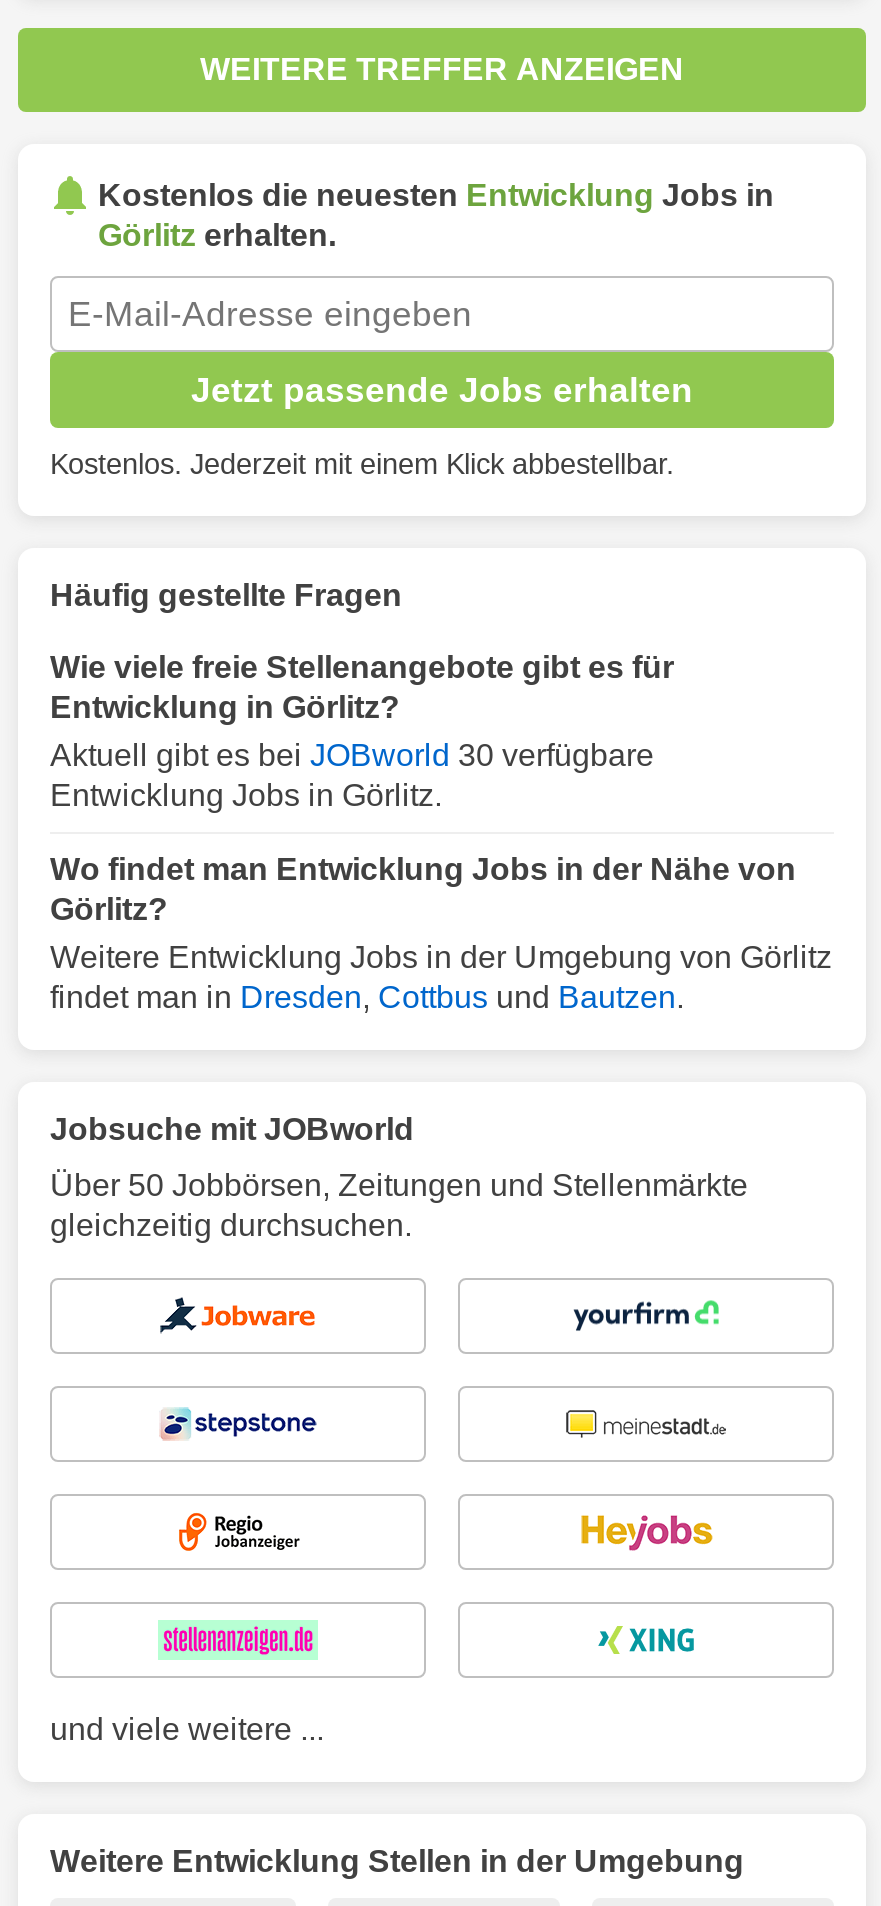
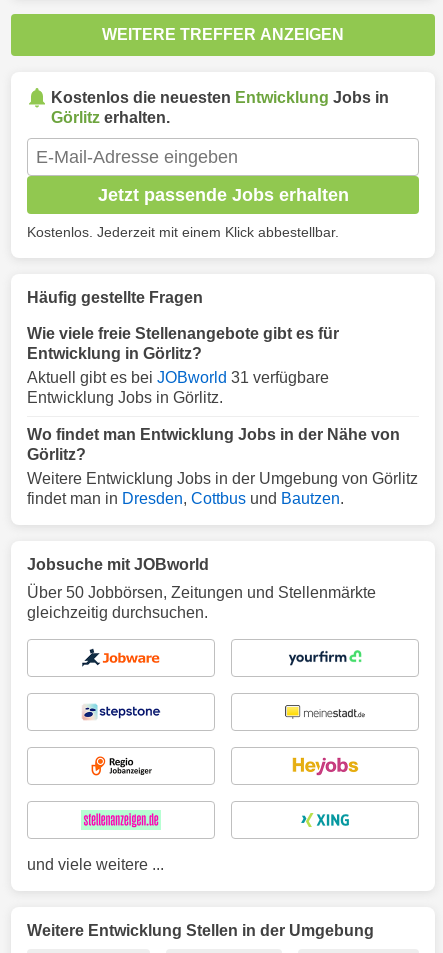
[50,738,654,772] Aktuell gibt es bei JOBworld 30 verfügbare -> [27,369,329,386] Aktuell gibt es bei JOBworld 31 verfügbare

